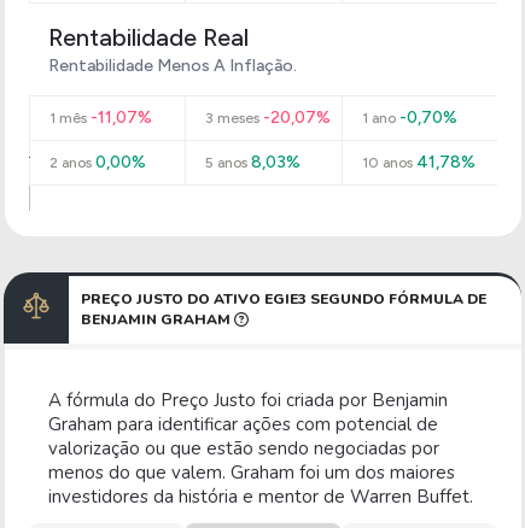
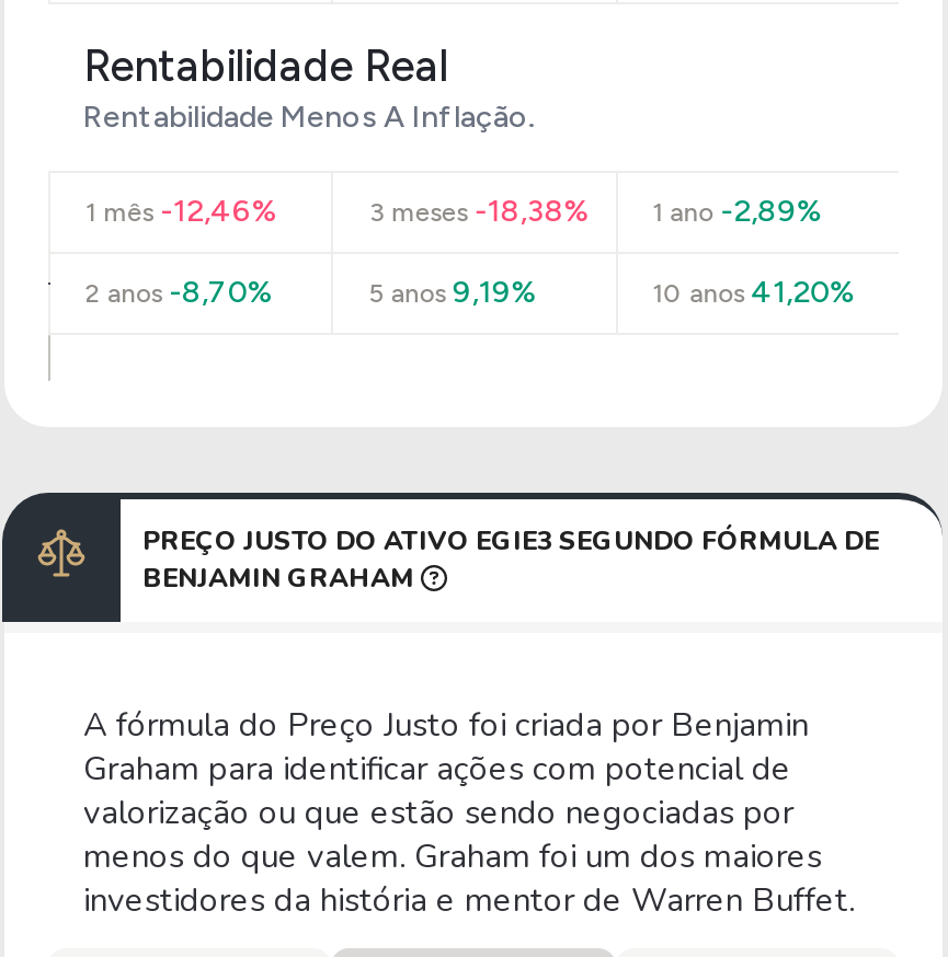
[49,107,152,128] 1 mês -11,07% -> [85,193,278,230] 1 mês -12,46%
[206,107,331,128] 3 meses -20,07% -> [369,193,590,230] 3 meses -18,38%
[362,107,457,128] 1 ano -0,70% -> [653,193,823,230] 1 ano -2,89%
[49,152,146,172] 2 anos 0,00% -> [85,274,274,311] 2 anos -8,70%
[206,152,301,172] 5 anos 8,03% -> [369,274,538,311] 5 anos 9,19%
[362,152,475,172] 10 anos 41,78% -> [653,274,856,311] 10 anos 41,20%

